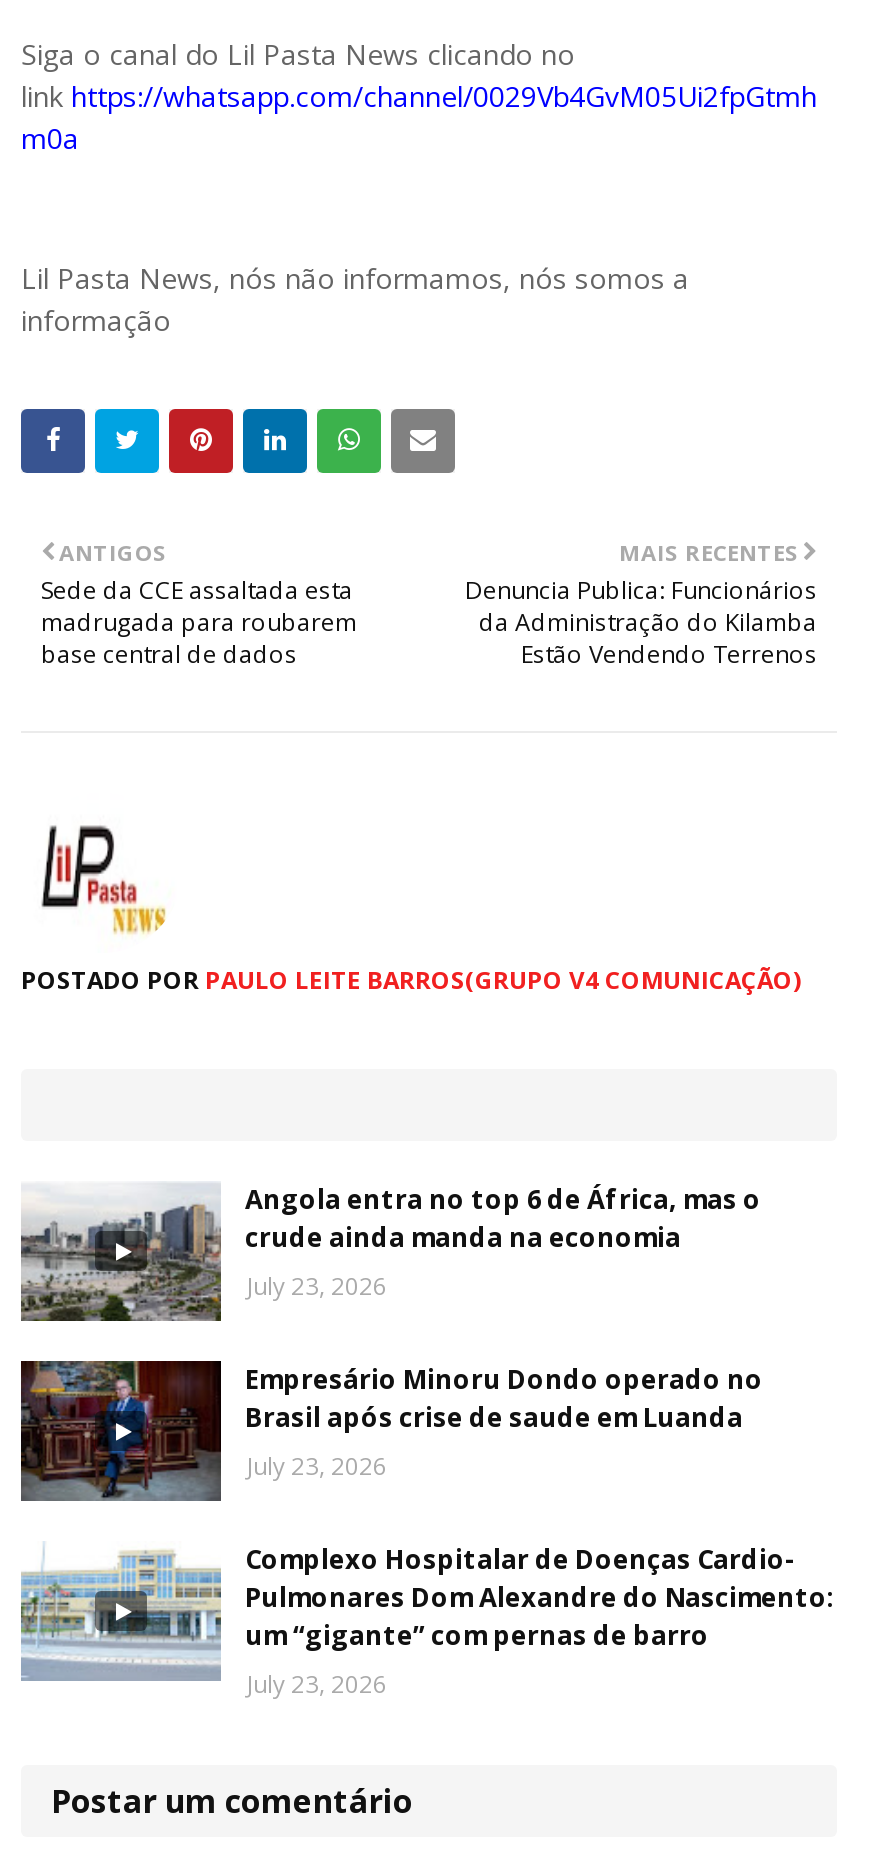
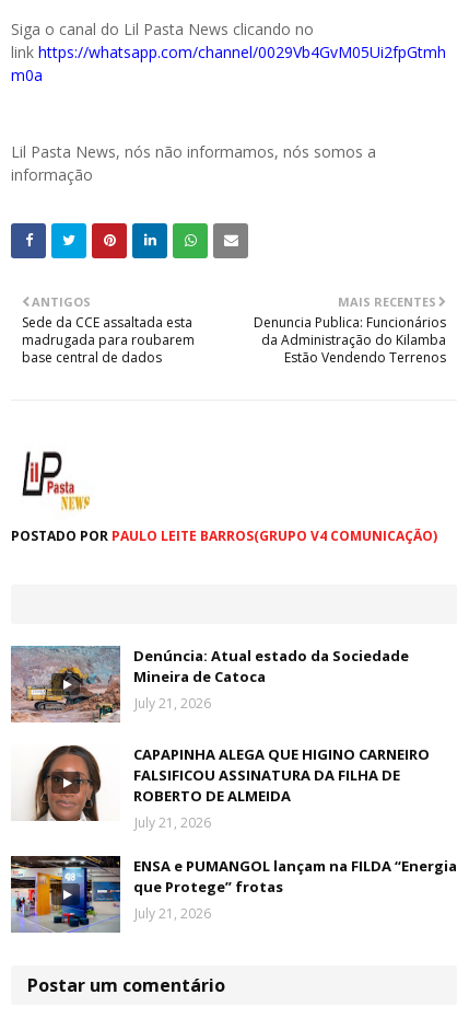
[21,1181,761,1323] [image] | Angola entra no top 6 de África, mas o | crude ainda manda na economia | July 23, 2026 -> [10,645,409,724] [image] | Denúncia: Atual estado da Sociedade | Mineira de Catoca | July 21, 2026
[19,1359,763,1503] [image] | Empresário Minoru Dondo operado no | Brasil após crise de saude em Luanda | July 23, 2026 -> [11,744,430,832] [image] | CAPAPINHA ALEGA QUE HIGINO CARNEIRO | FALSIFICOU ASSINATURA DA FILHA DE | ROBERTO DE ALMEIDA | July 21, 2026
[21,1542,835,1705] [image] | Complexo Hospitalar de Doenças Cardio- | Pulmonares Dom Alexandre do Nascimento: | um “gigante” com pernas de barro | July 23, 2026 -> [10,848,457,934] [image] | ENSA e PUMANGOL lançam na FILDA “Energia | que Protege” frotas | July 21, 2026

